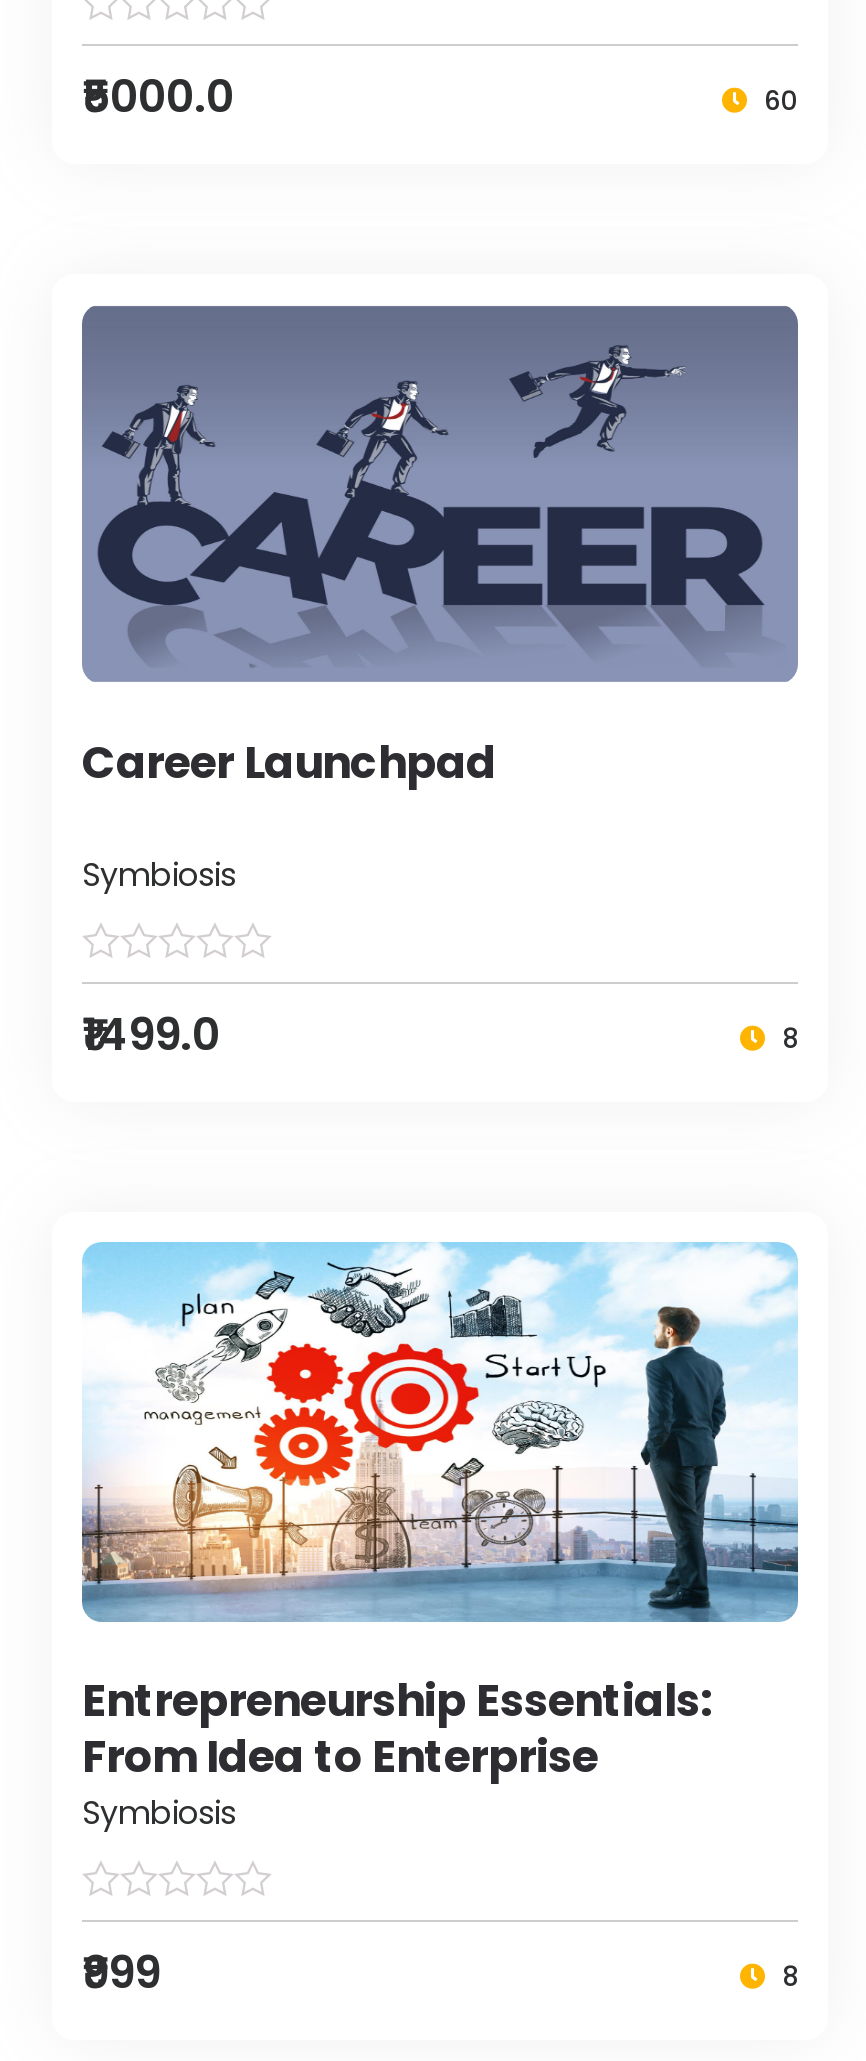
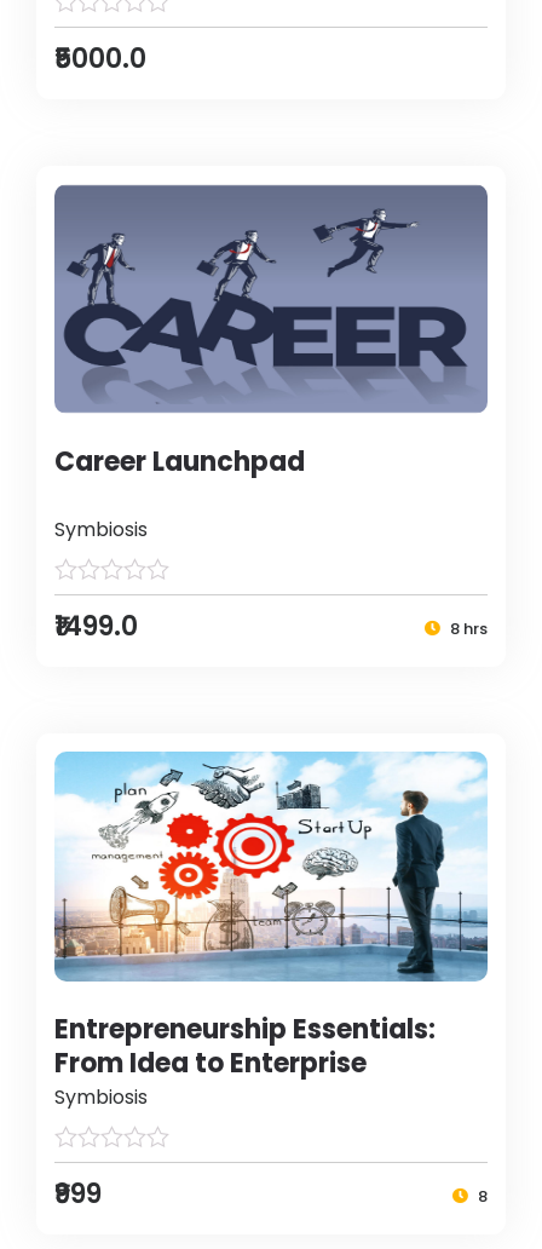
[758,82,798,120] 60 -> none
[776,1020,798,1058] 8 -> [446,617,488,640] 8 hrs

